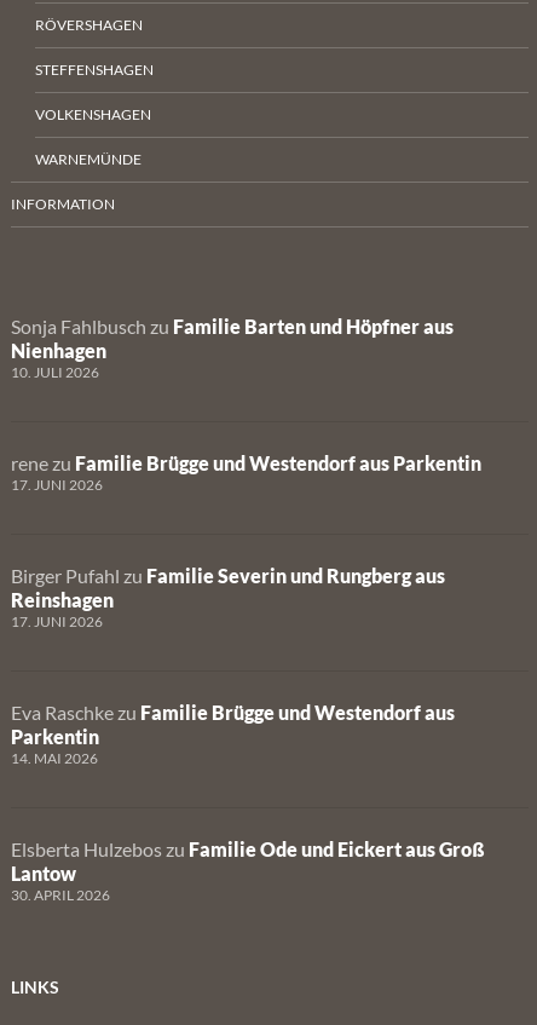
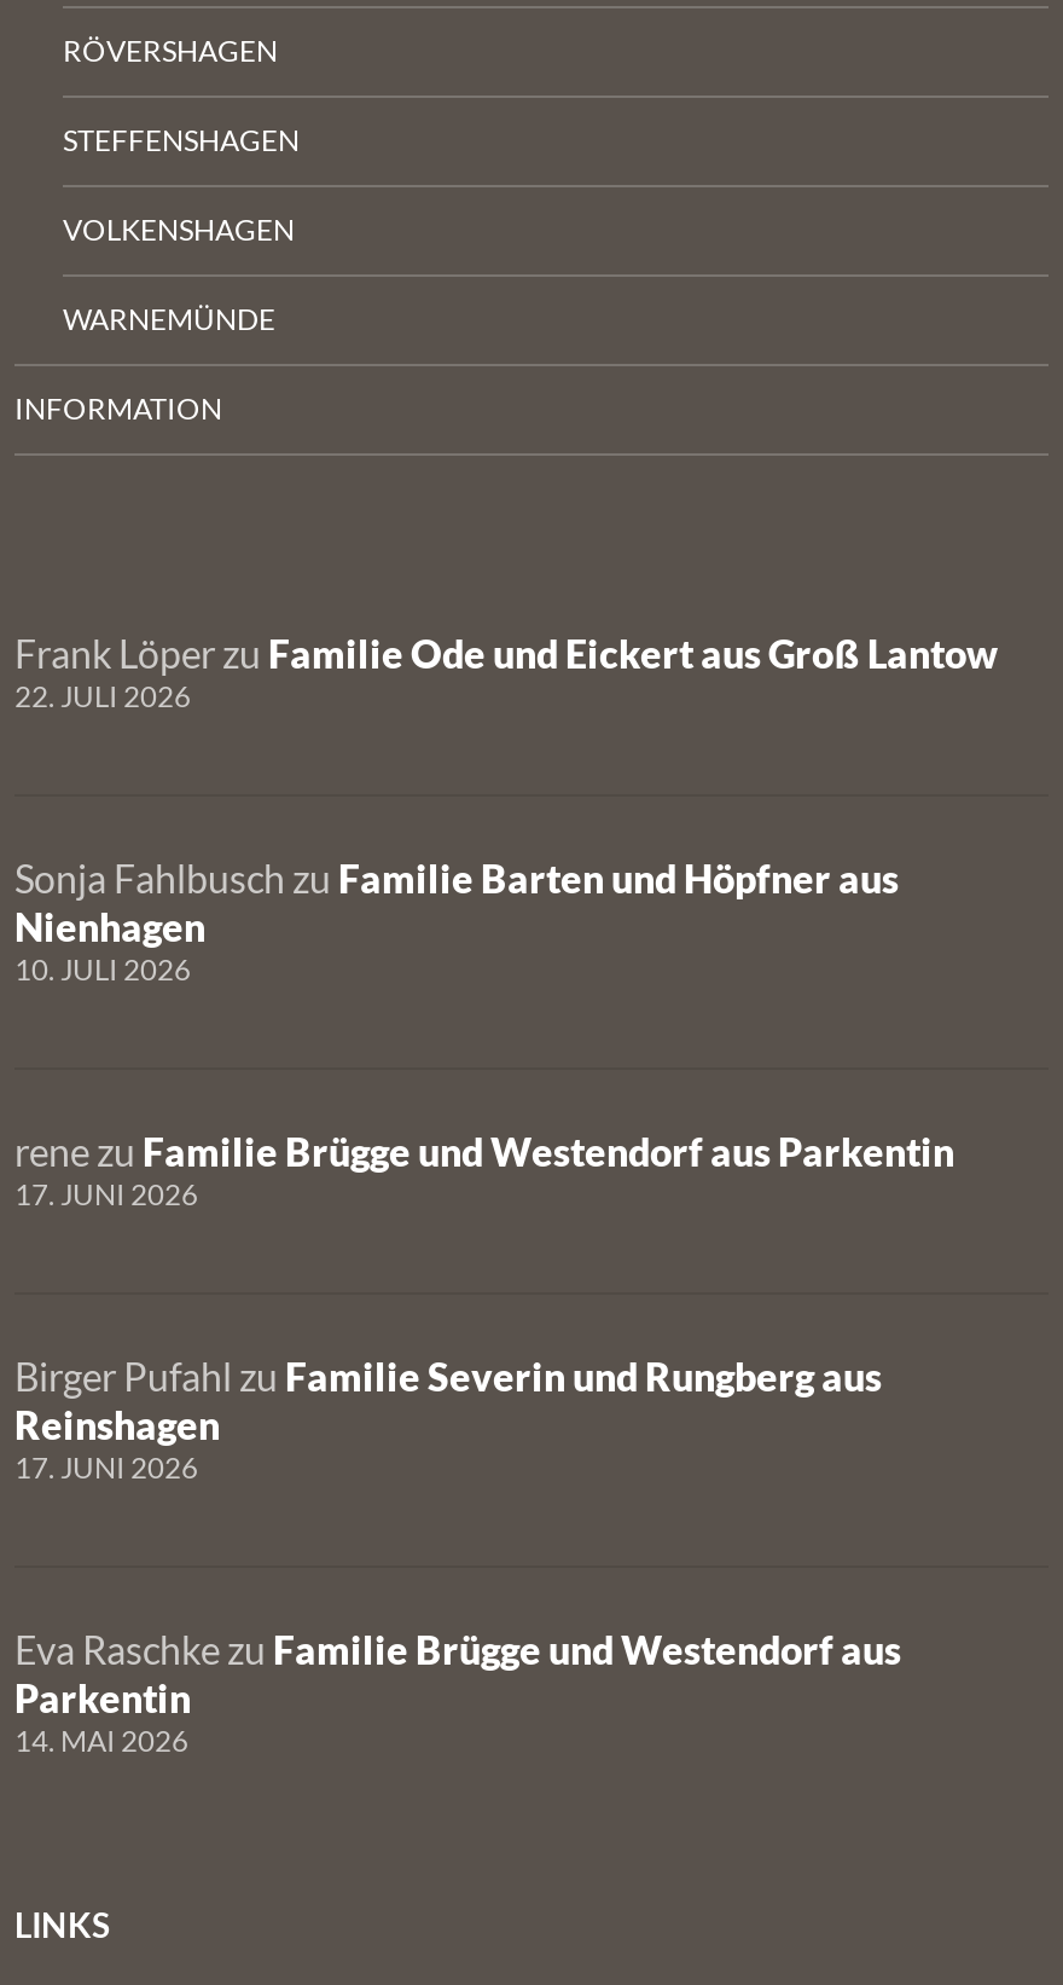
none -> [14,630,998,714] Frank Löper zu Familie Ode und Eickert aus Groß Lantow | 22. JULI 2026
moved [11,315,481,767] -> [14,855,954,1759]: Sonja Fahlbusch zu Familie Barten und Höpfner aus | Nienhagen | 10. JULI 2026 | ... | Parkentin | 14. MAI 2026
[11,837,485,904] Elsberta Hulzebos zu Familie Ode und Eickert aus Groß | Lantow | 30. APRIL 2026 -> none

